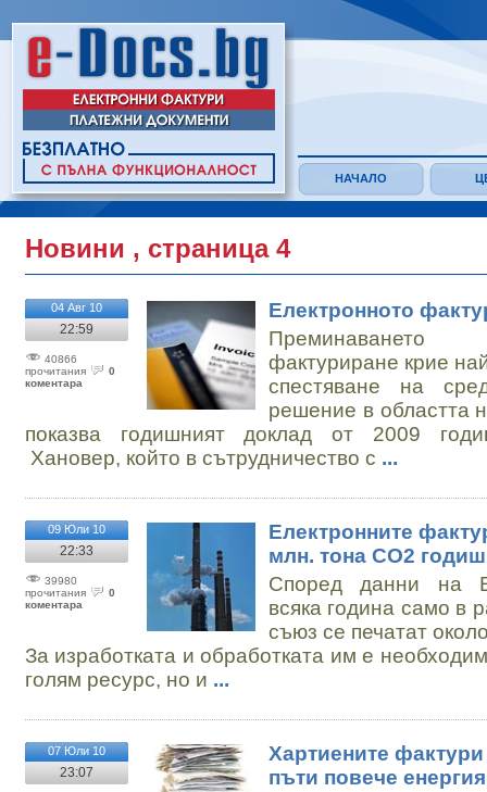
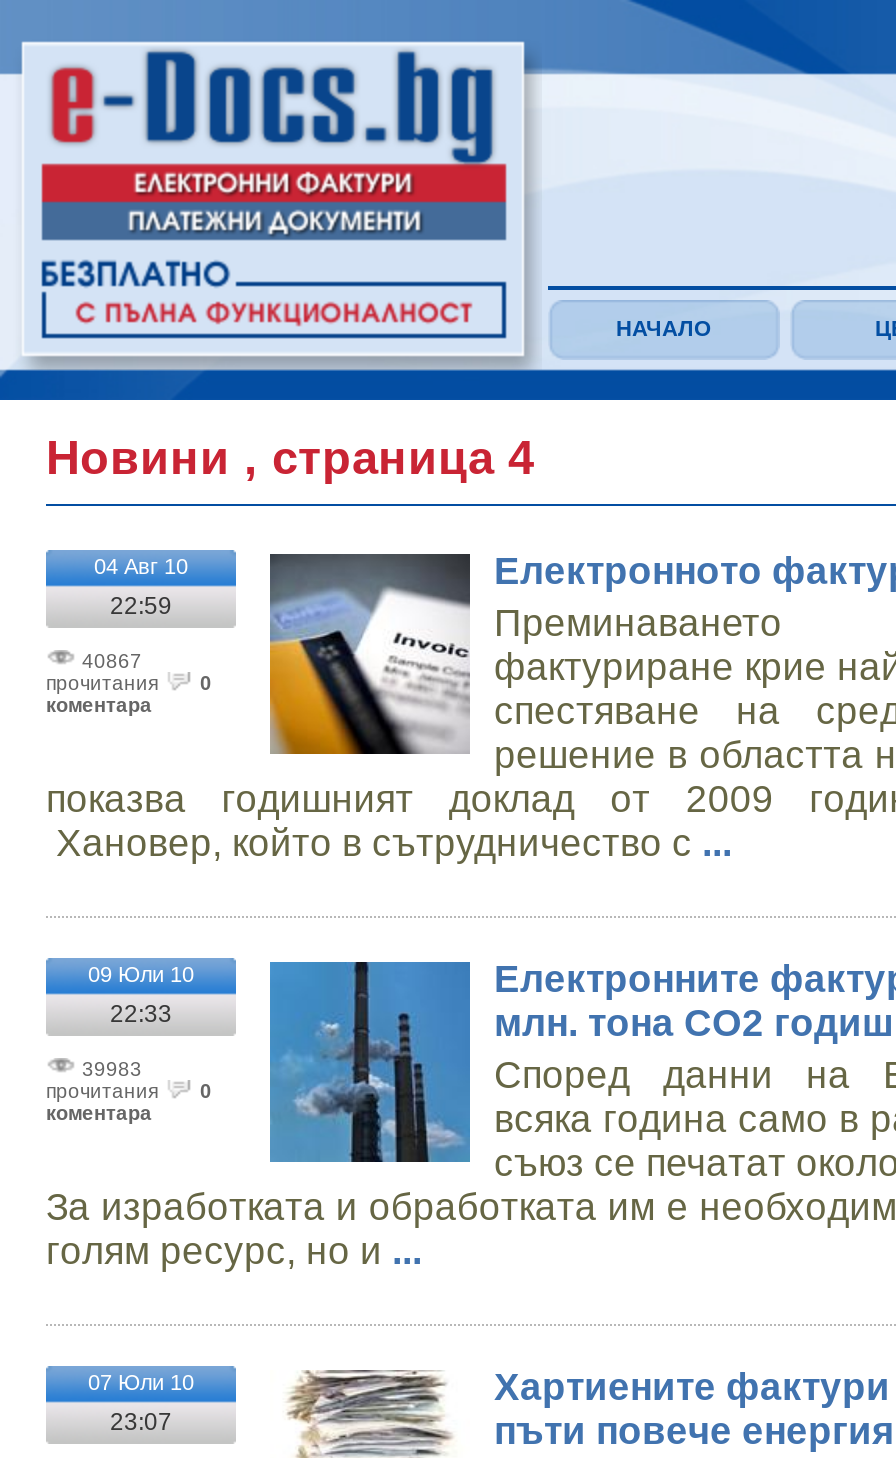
[45,353,77,365] 40866 -> [82,650,142,672] 40867
[45,575,77,587] 39980 -> [82,1058,142,1080] 39983

